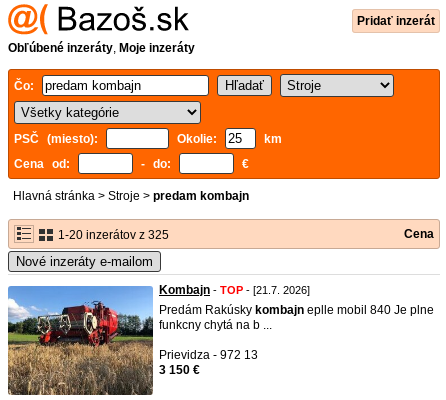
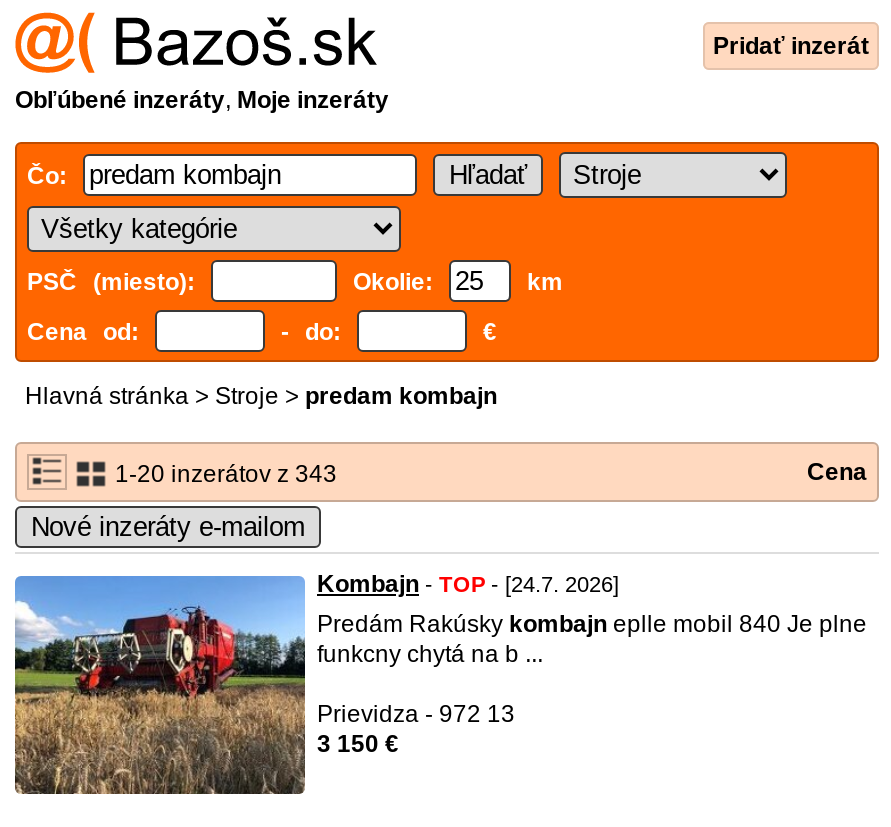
[55,228,169,242] 1-20 inzerátov z 325 -> [109,460,337,488] 1-20 inzerátov z 343
[159,283,310,297] Kombajn - TOP - [21.7. 2026] -> [317,570,619,598] Kombajn - TOP - [24.7. 2026]

